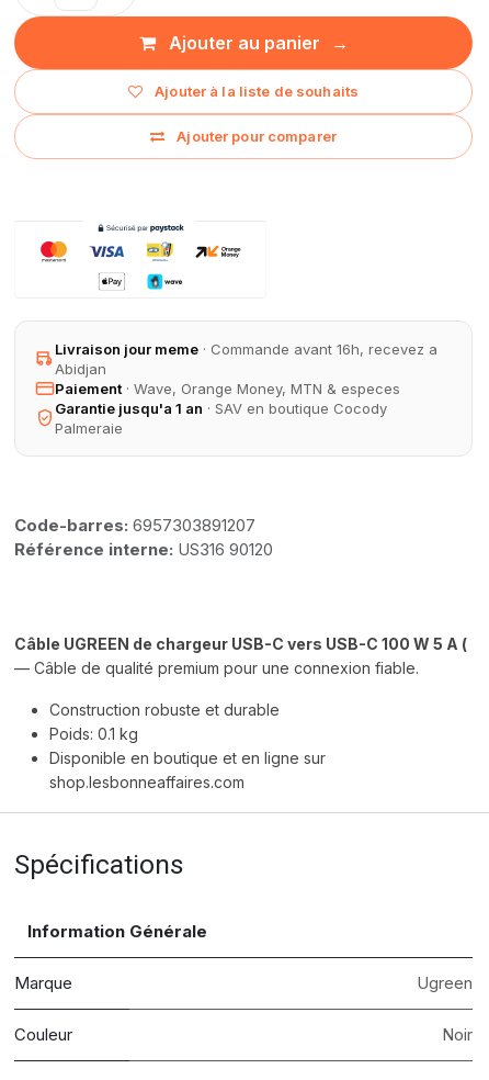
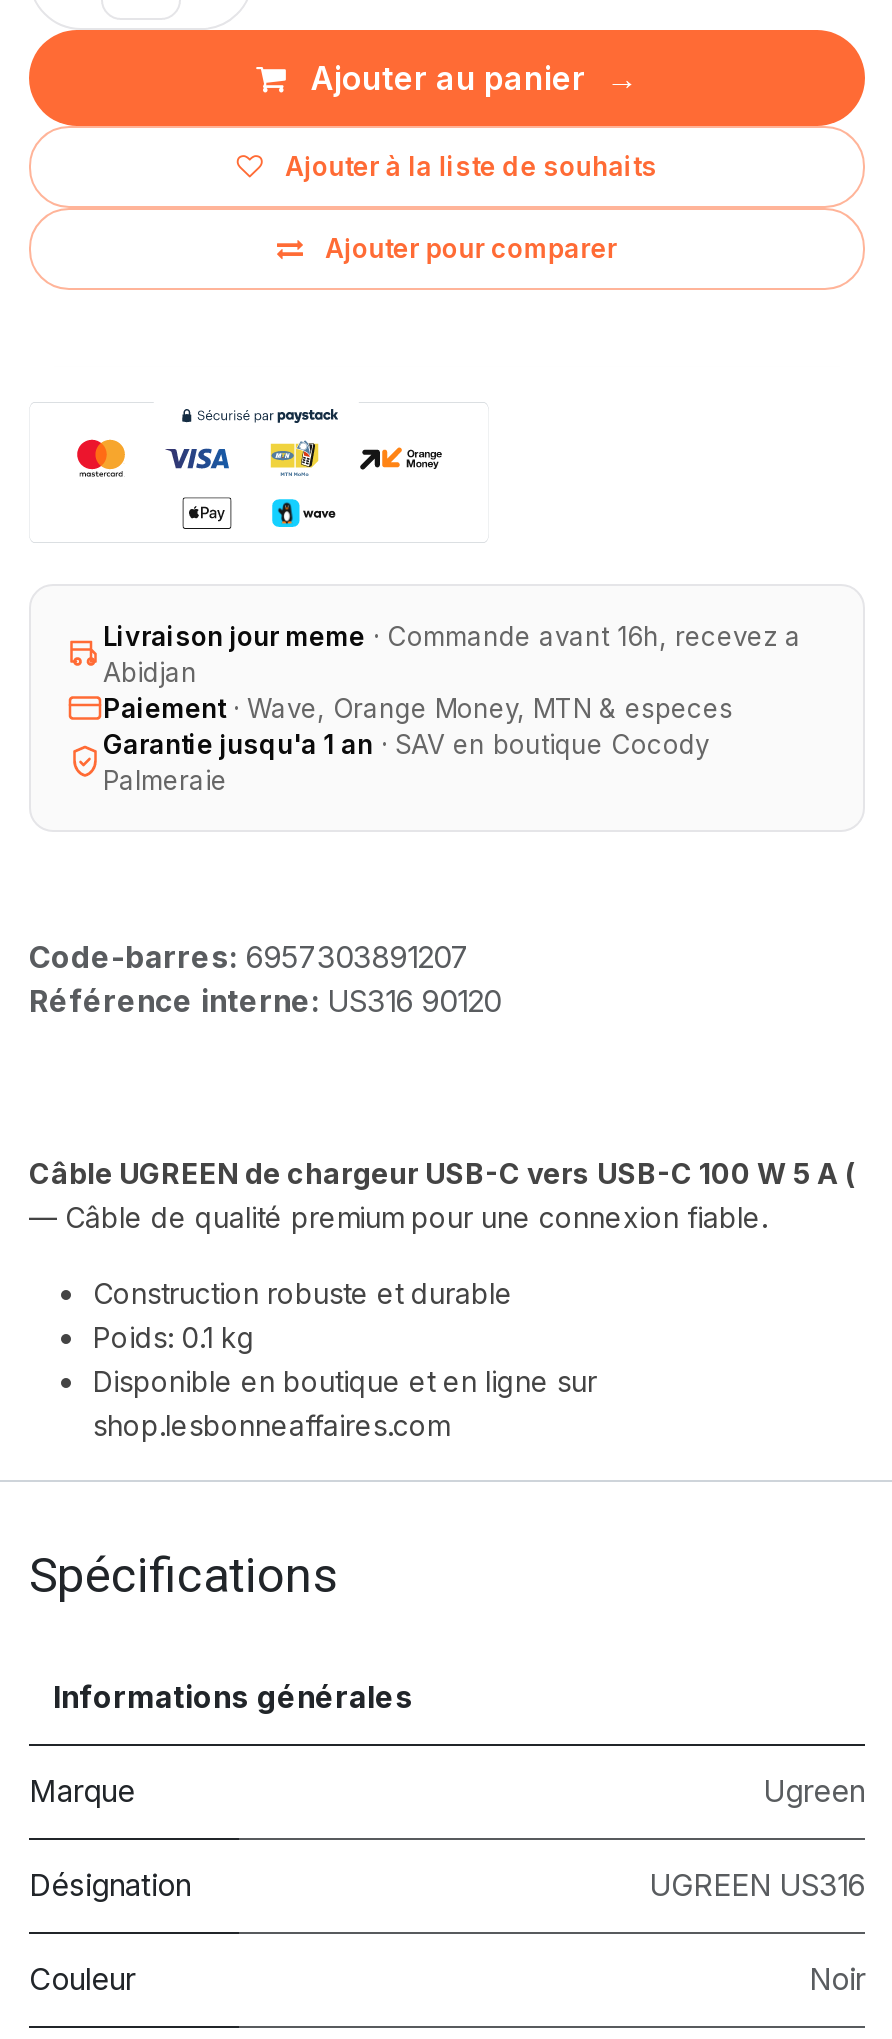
[27,920,207,941] Information Générale -> [53,1677,413,1715] Informations générales
none -> [29,1865,865,1903] Désignation | UGREEN US316

